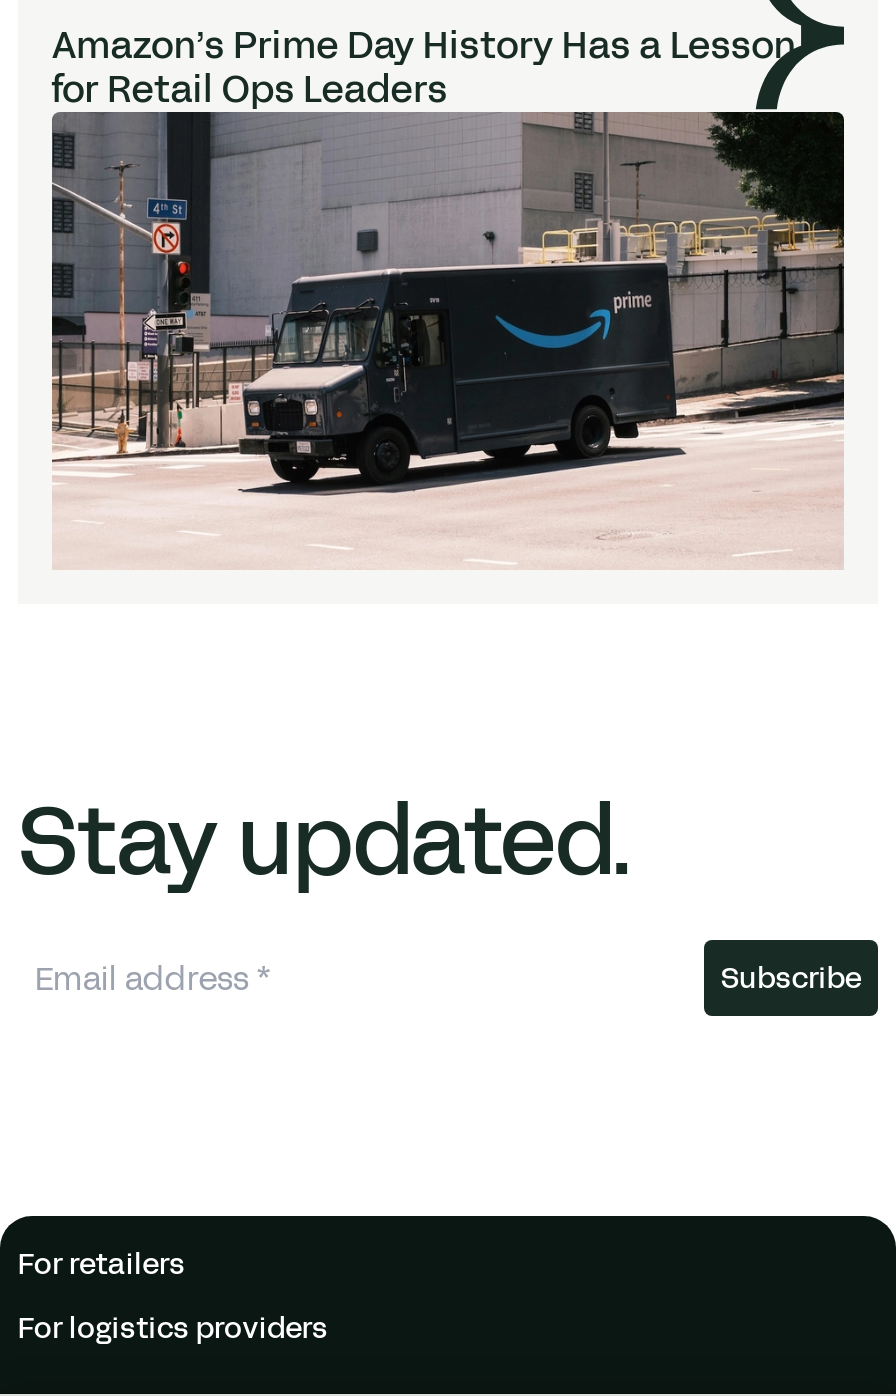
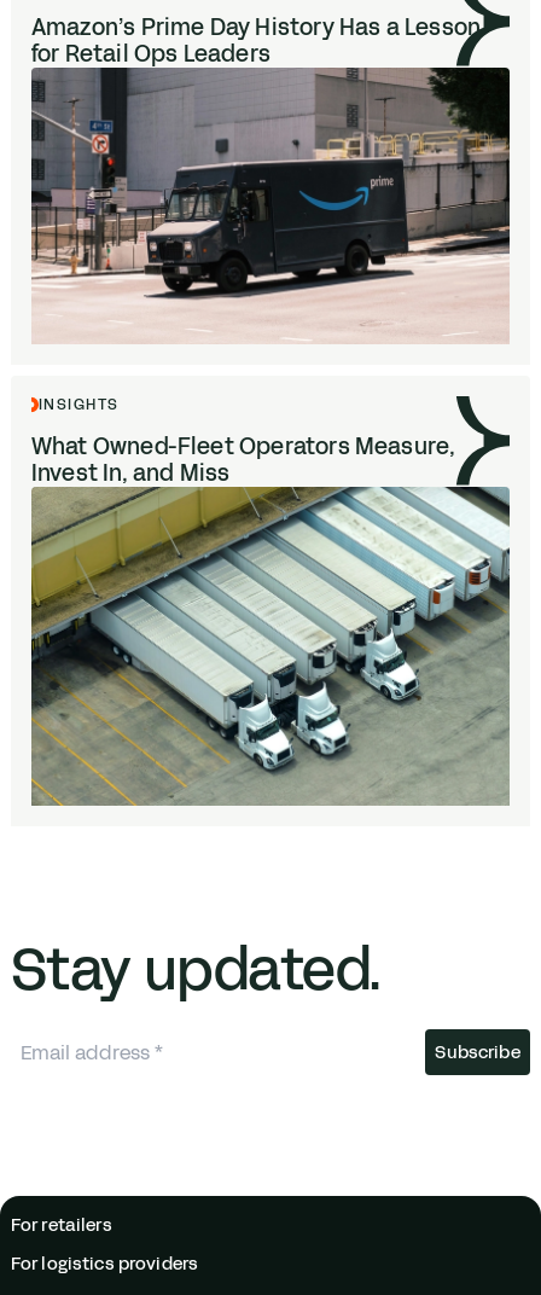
none -> [30,395,511,807] [image] | INSIGHTS | What Owned-Fleet Operators Measure, | Invest In, and Miss

